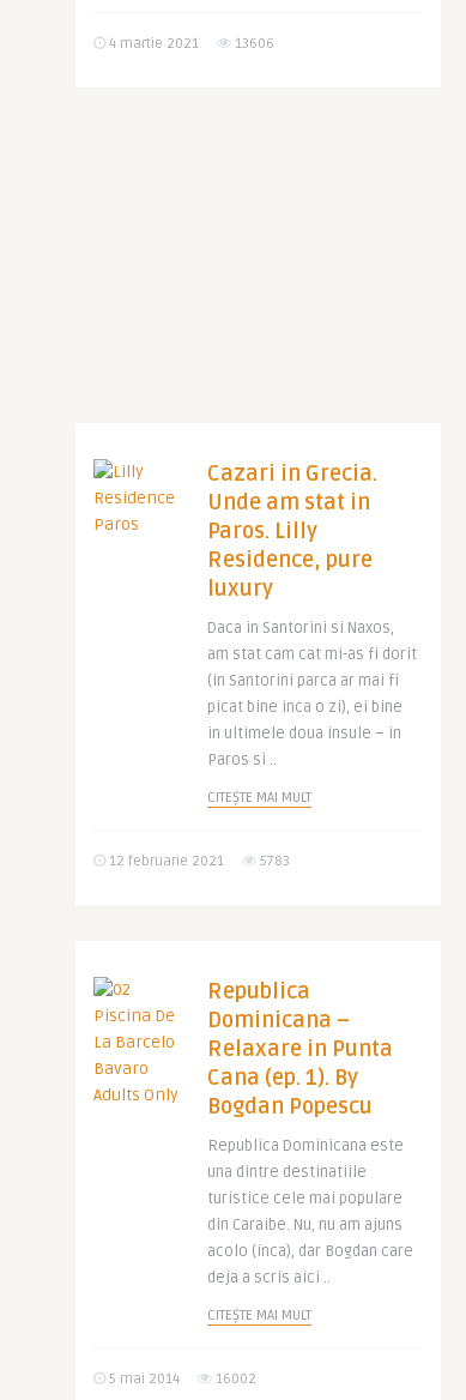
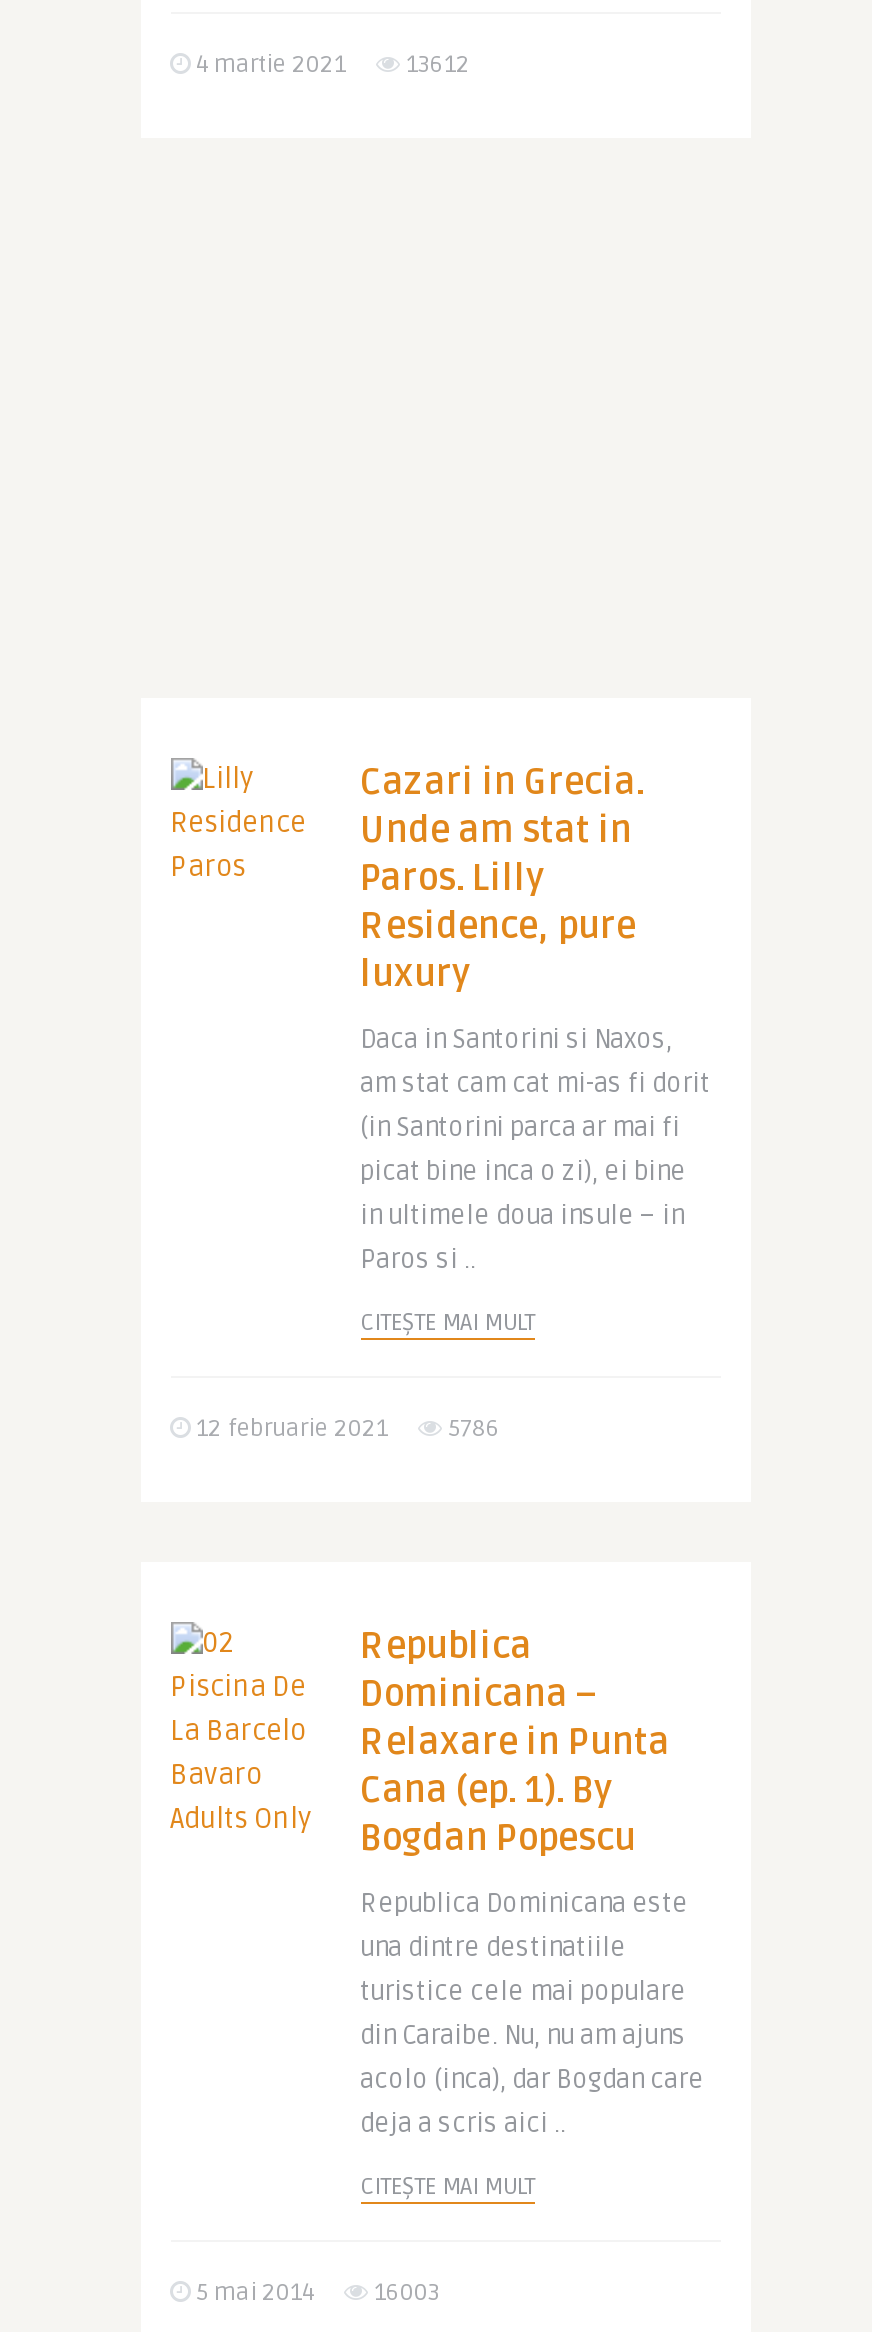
[105,35,274,53] 4 martie 2021 13606 -> [190,50,470,80] 4 martie 2021 13612
[105,852,289,870] 12 februarie 2021 5783 -> [190,1414,500,1444] 12 februarie 2021 5786
[105,1370,256,1388] 5 mai 2014 16002 -> [190,2278,440,2308] 5 mai 2014 16003

